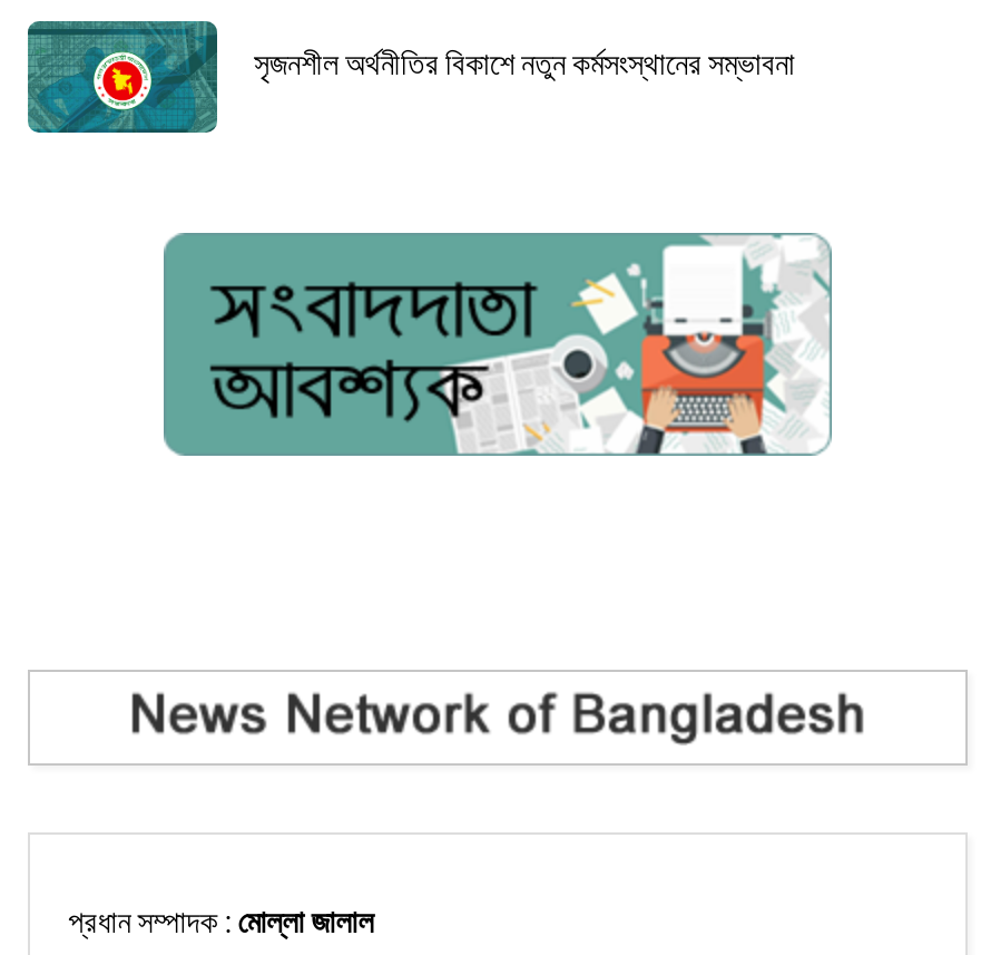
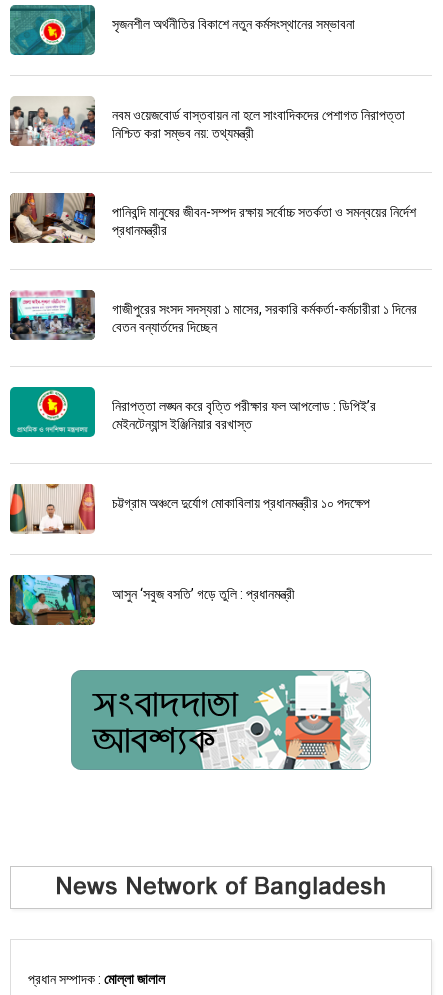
none -> [9,96,404,147] [image] | নবম ওয়েজবোর্ড বাস্তবায়ন না হলে সাংবাদিকদের পেশাগত নিরাপত্তা | নিশ্চিত করা সম্ভব নয়: তথ্যমন্ত্রী
none -> [9,192,415,244] [image] | পানিবন্দি মানুষের জীবন-সম্পদ রক্ষায় সর্বোচ্চ সতর্কতা ও সমন্বয়ের নির্দেশ | প্রধানমন্ত্রীর
none -> [9,289,416,341] [image] | গাজীপুরের সংসদ সদস্যরা ১ মাসের, সরকারি কর্মকর্তা-কর্মচারীরা ১ দিনের | বেতন বন্যার্তদের দিচ্ছেন
none -> [9,386,375,438] [image] | নিরাপত্তা লঙ্ঘন করে বৃত্তি পরীক্ষার ফল আপলোড : ডিপিই’র | মেইনটেন্যান্স ইঞ্জিনিয়ার বরখাস্ত
none -> [9,483,369,535] [image] | চট্টগ্রাম অঞ্চলে দুর্যোগ মোকাবিলায় প্রধানমন্ত্রীর ১০ পদক্ষেপ
none -> [9,574,294,626] [image] | আসুন ‘সবুজ বসতি’ গড়ে তুলি : প্রধানমন্ত্রী

